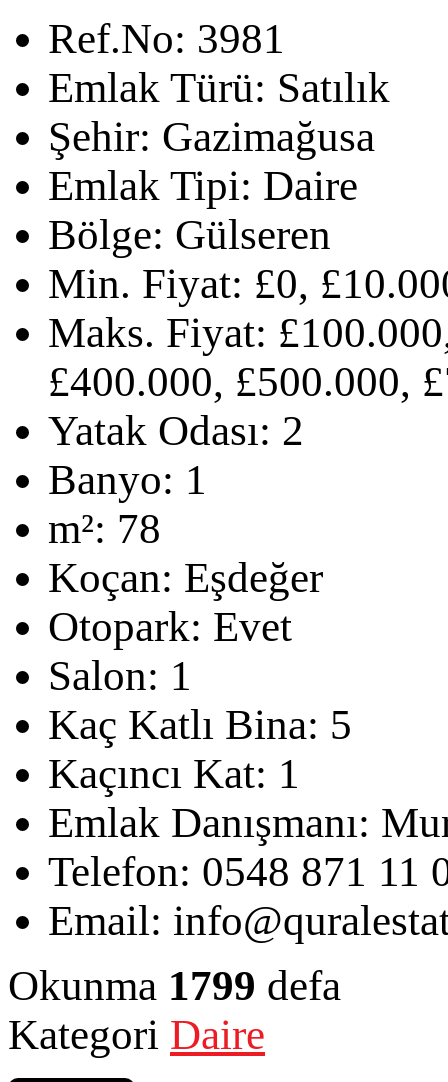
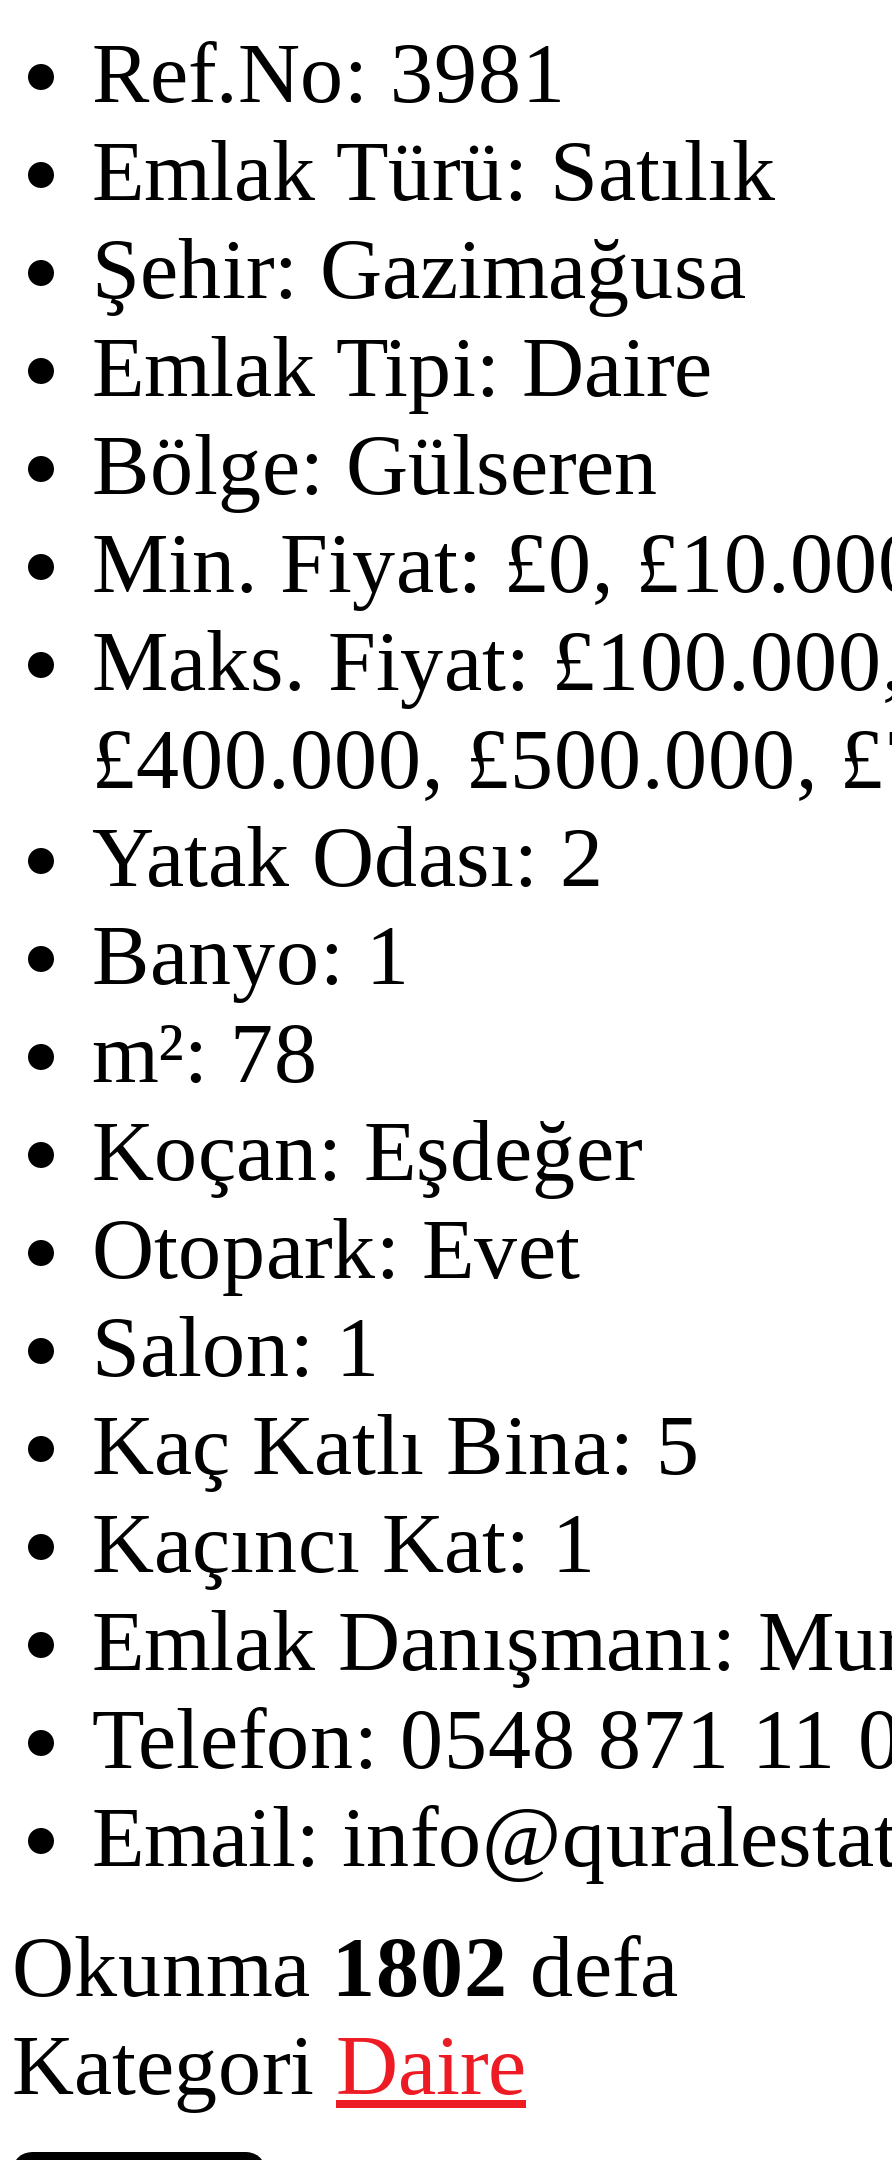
[8,962,341,1009] Okunma 1799 defa -> [12,1920,678,2014] Okunma 1802 defa

